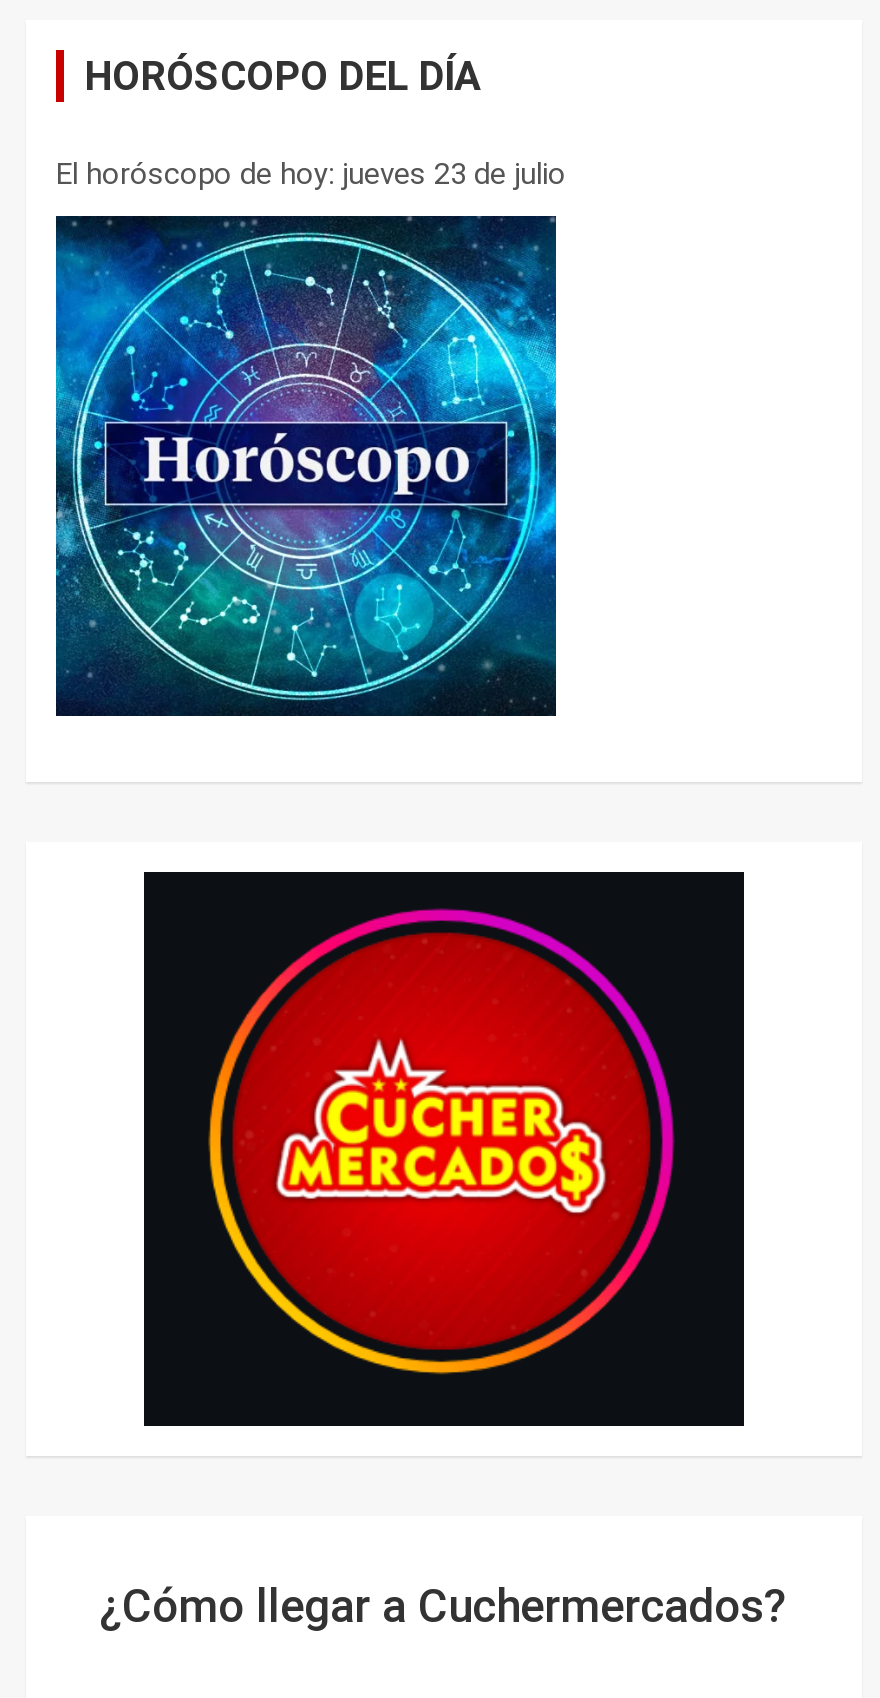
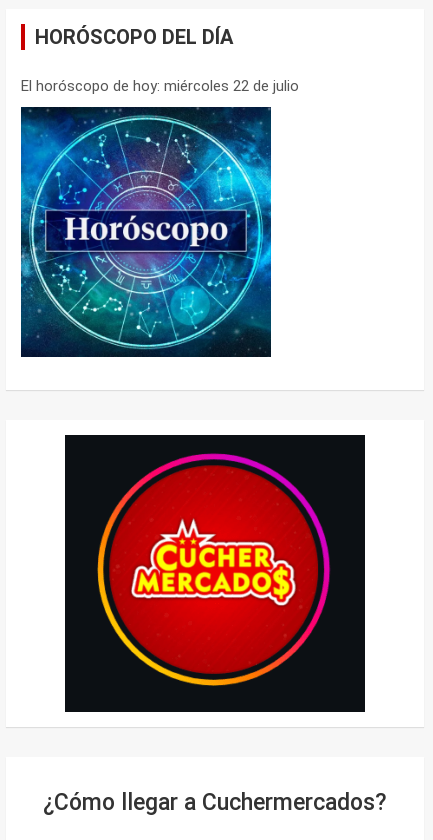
[56,156,566,192] El horóscopo de hoy: jueves 23 de julio -> [21,77,299,95] El horóscopo de hoy: miércoles 22 de julio

